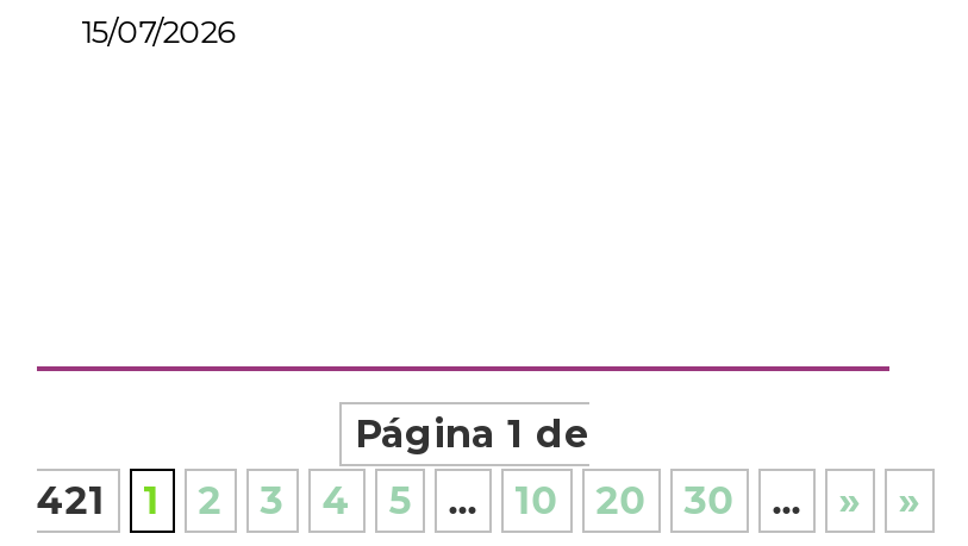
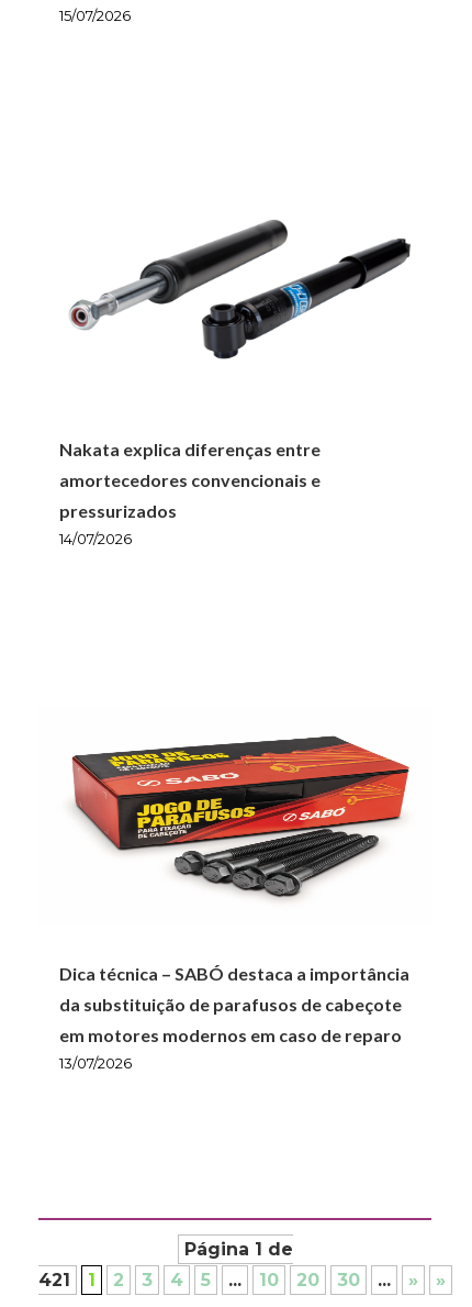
none -> [59,439,320,548] Nakata explica diferenças entre | amortecedores convencionais e | pressurizados | 14/07/2026
none -> [59,962,409,1071] Dica técnica – SABÓ destaca a importância | da substituição de parafusos de cabeçote | em motores modernos em caso de reparo | 13/07/2026
none -> [69,220,412,359] [image]
none -> [71,735,411,900] [image]

